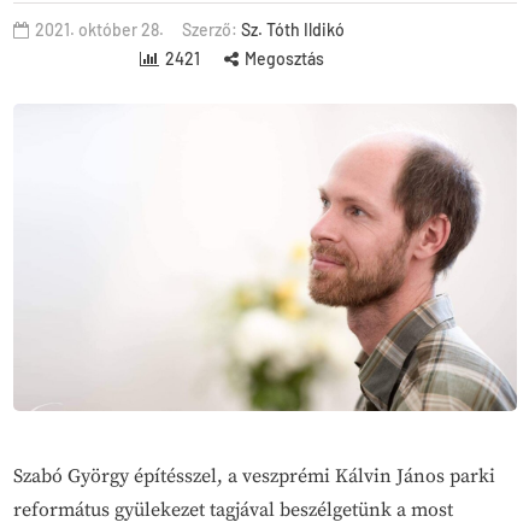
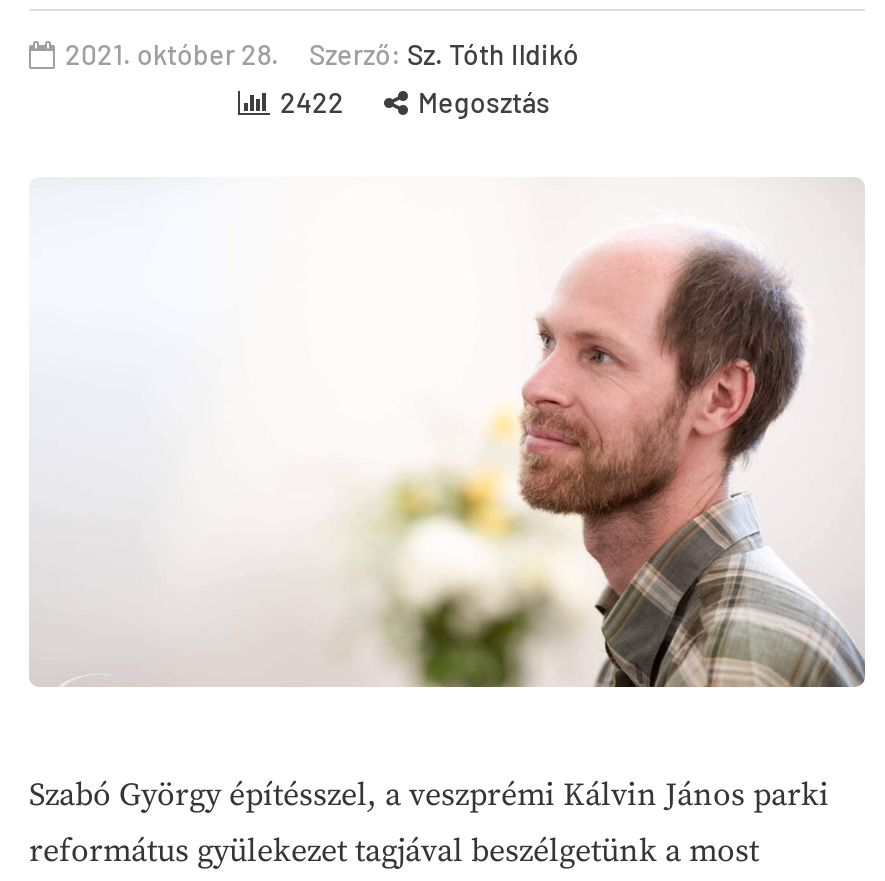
[164,48,199,69] 2421 -> [280,85,344,119] 2422

